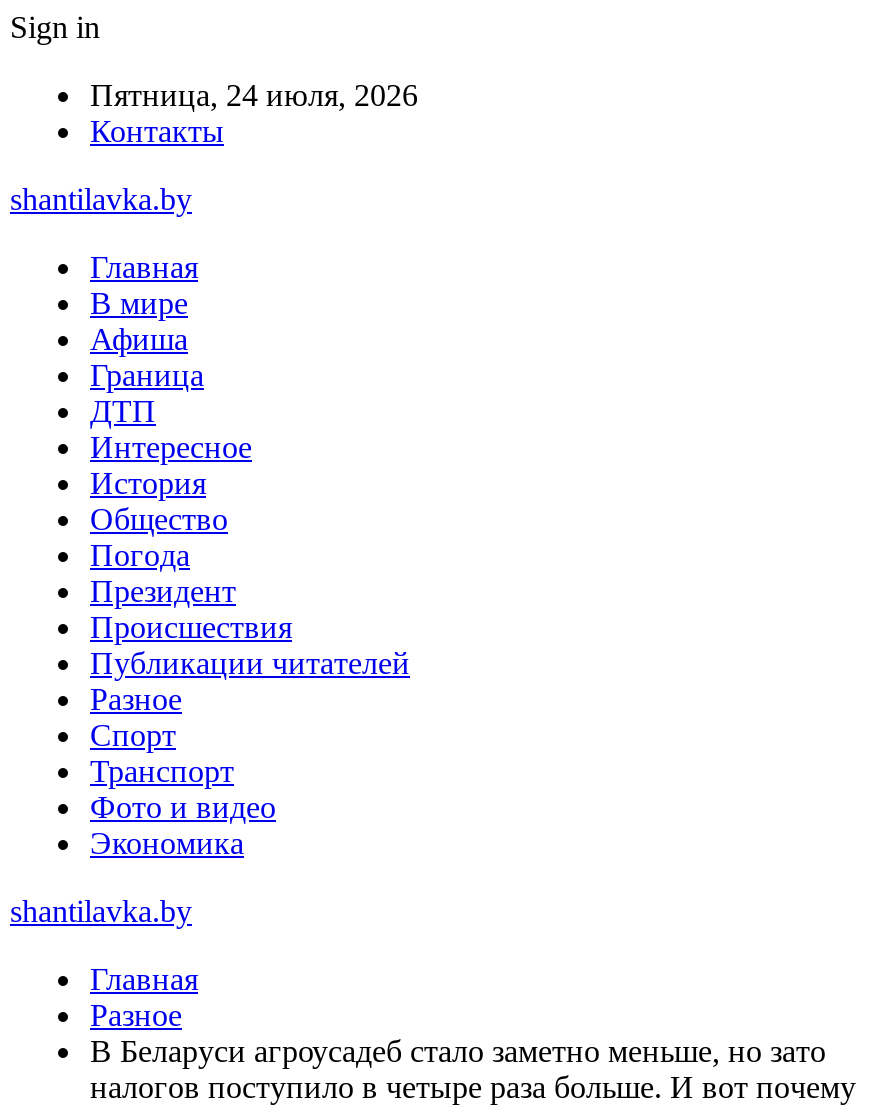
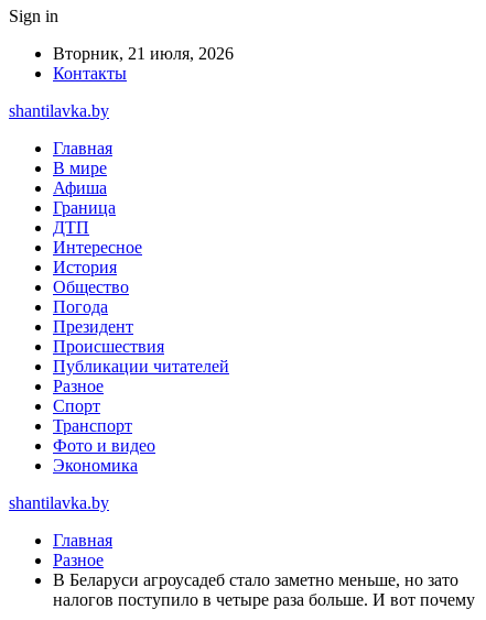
[90,78,418,112] Пятница, 24 июля, 2026 -> [53,44,234,63] Вторник, 21 июля, 2026

